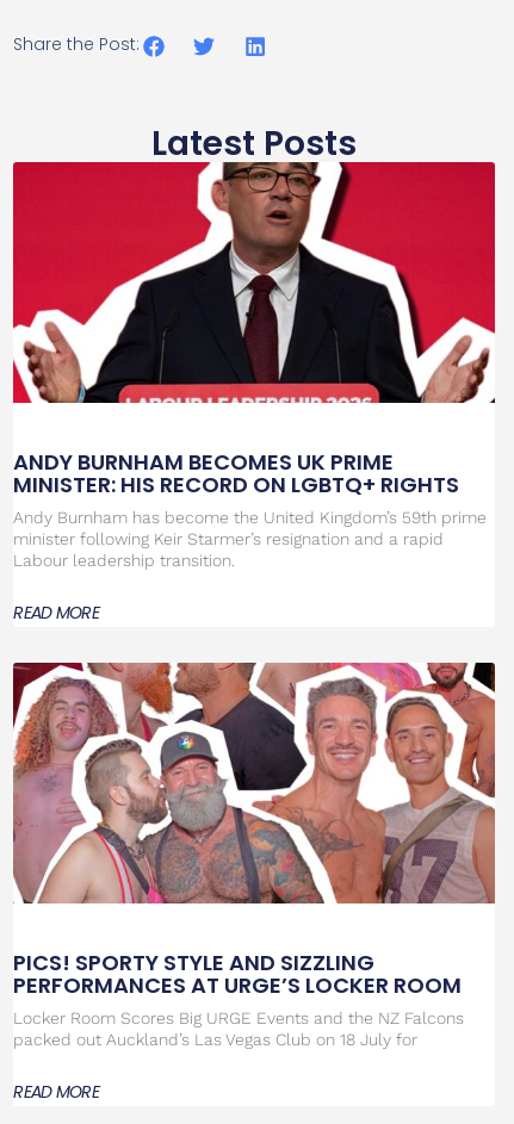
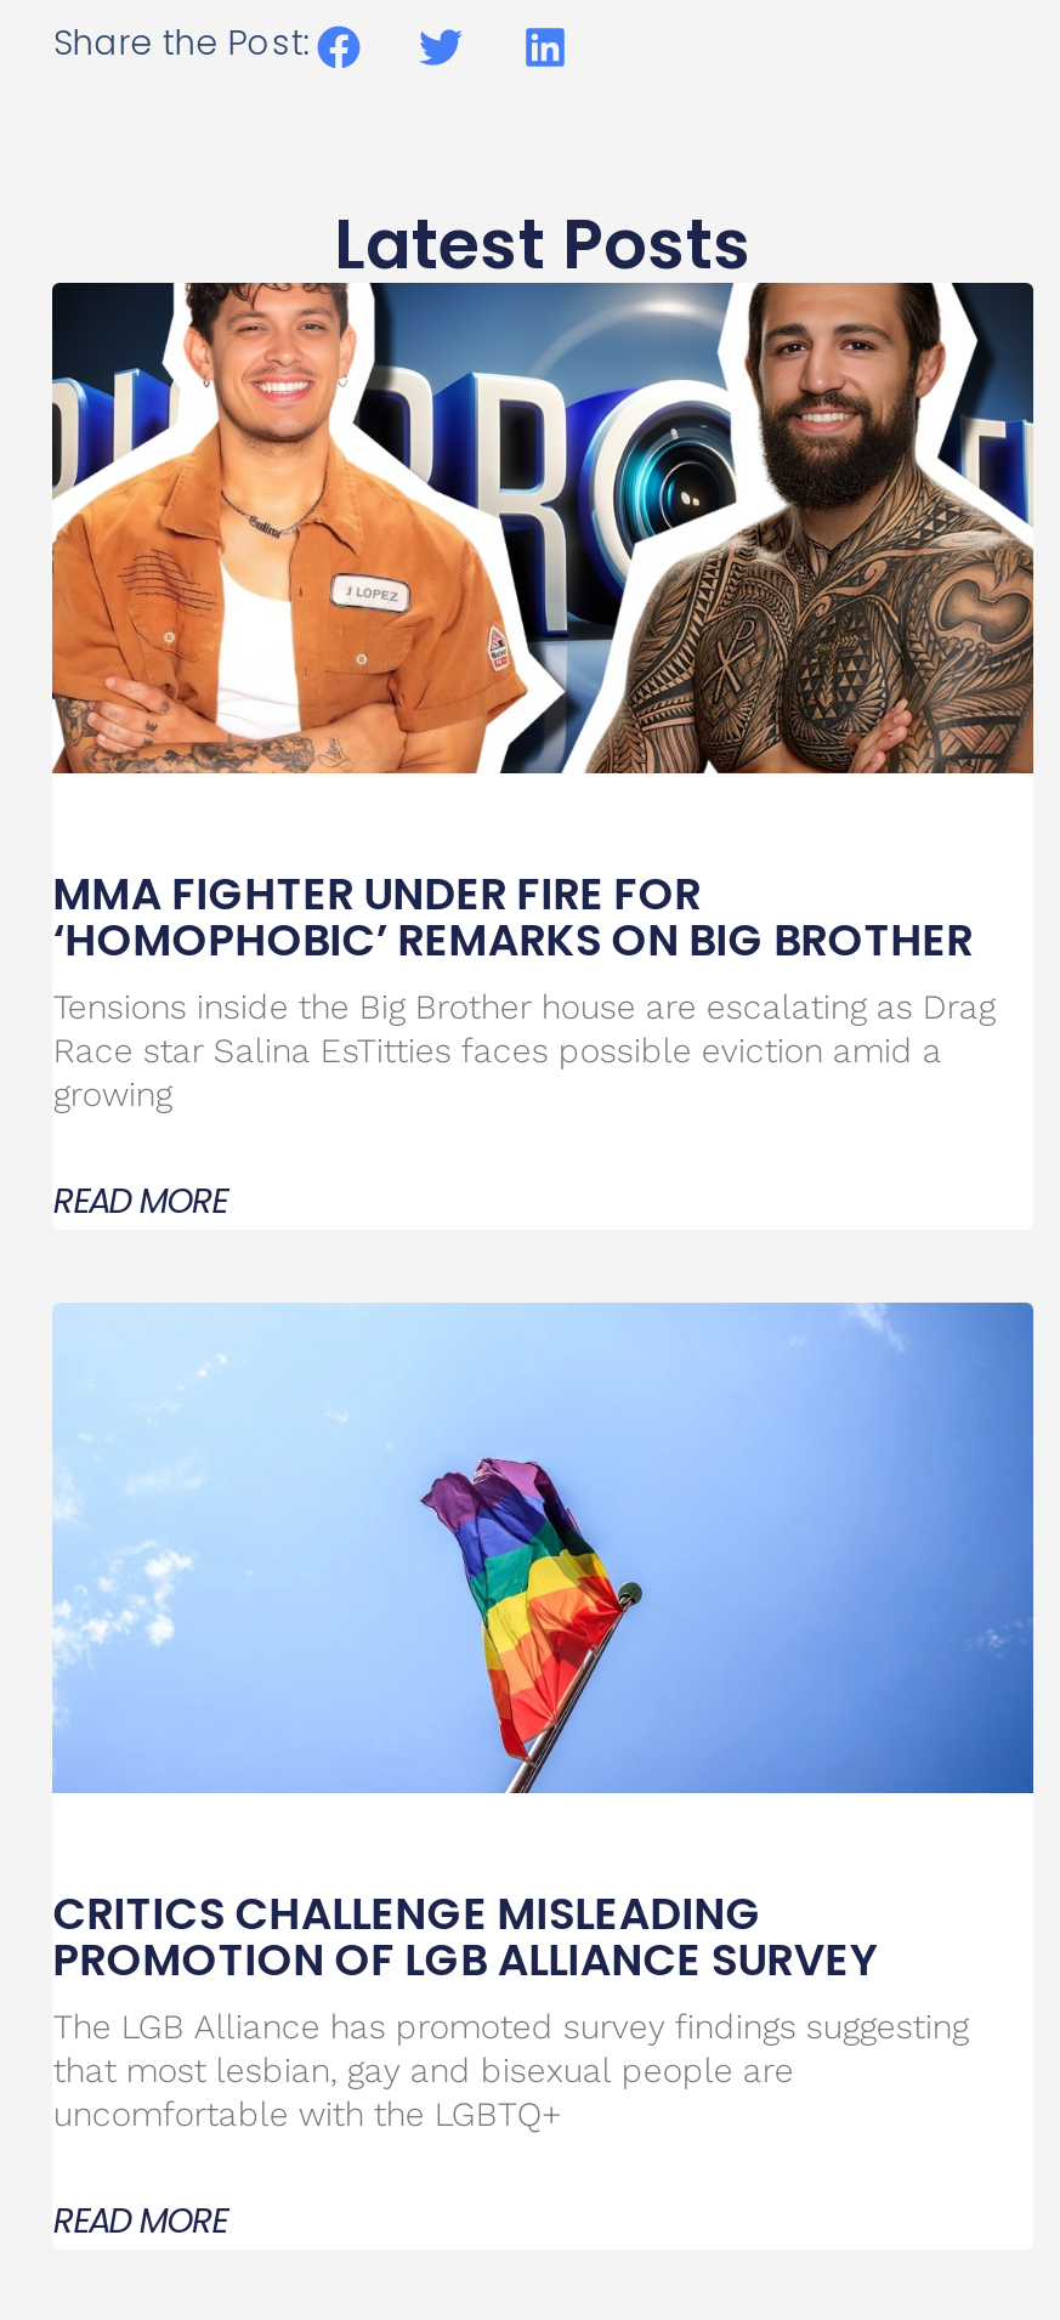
[12,161,496,570] [image] | ANDY BURNHAM BECOMES UK PRIME | MINISTER: HIS RECORD ON LGBTQ+ RIGHTS | Andy Burnham has become the United Kingdom’s 59th prime | minister following Keir Starmer’s resignation and a rapid | Labour leadership transition. -> [50,280,1036,1114] [image] | MMA FIGHTER UNDER FIRE FOR | ‘HOMOPHOBIC’ REMARKS ON BIG BROTHER | Tensions inside the Big Brother house are escalating as Drag | Race star Salina EsTitties faces possible eviction amid a | growing
[12,662,496,1049] [image] | PICS! SPORTY STYLE AND SIZZLING | PERFORMANCES AT URGE’S LOCKER ROOM | Locker Room Scores Big URGE Events and the NZ Falcons | packed out Auckland’s Las Vegas Club on 18 July for -> [52,1300,1036,2132] [image] | CRITICS CHALLENGE MISLEADING | PROMOTION OF LGB ALLIANCE SURVEY | The LGB Alliance has promoted survey findings suggesting | that most lesbian, gay and bisexual people are | uncomfortable with the LGBTQ+

